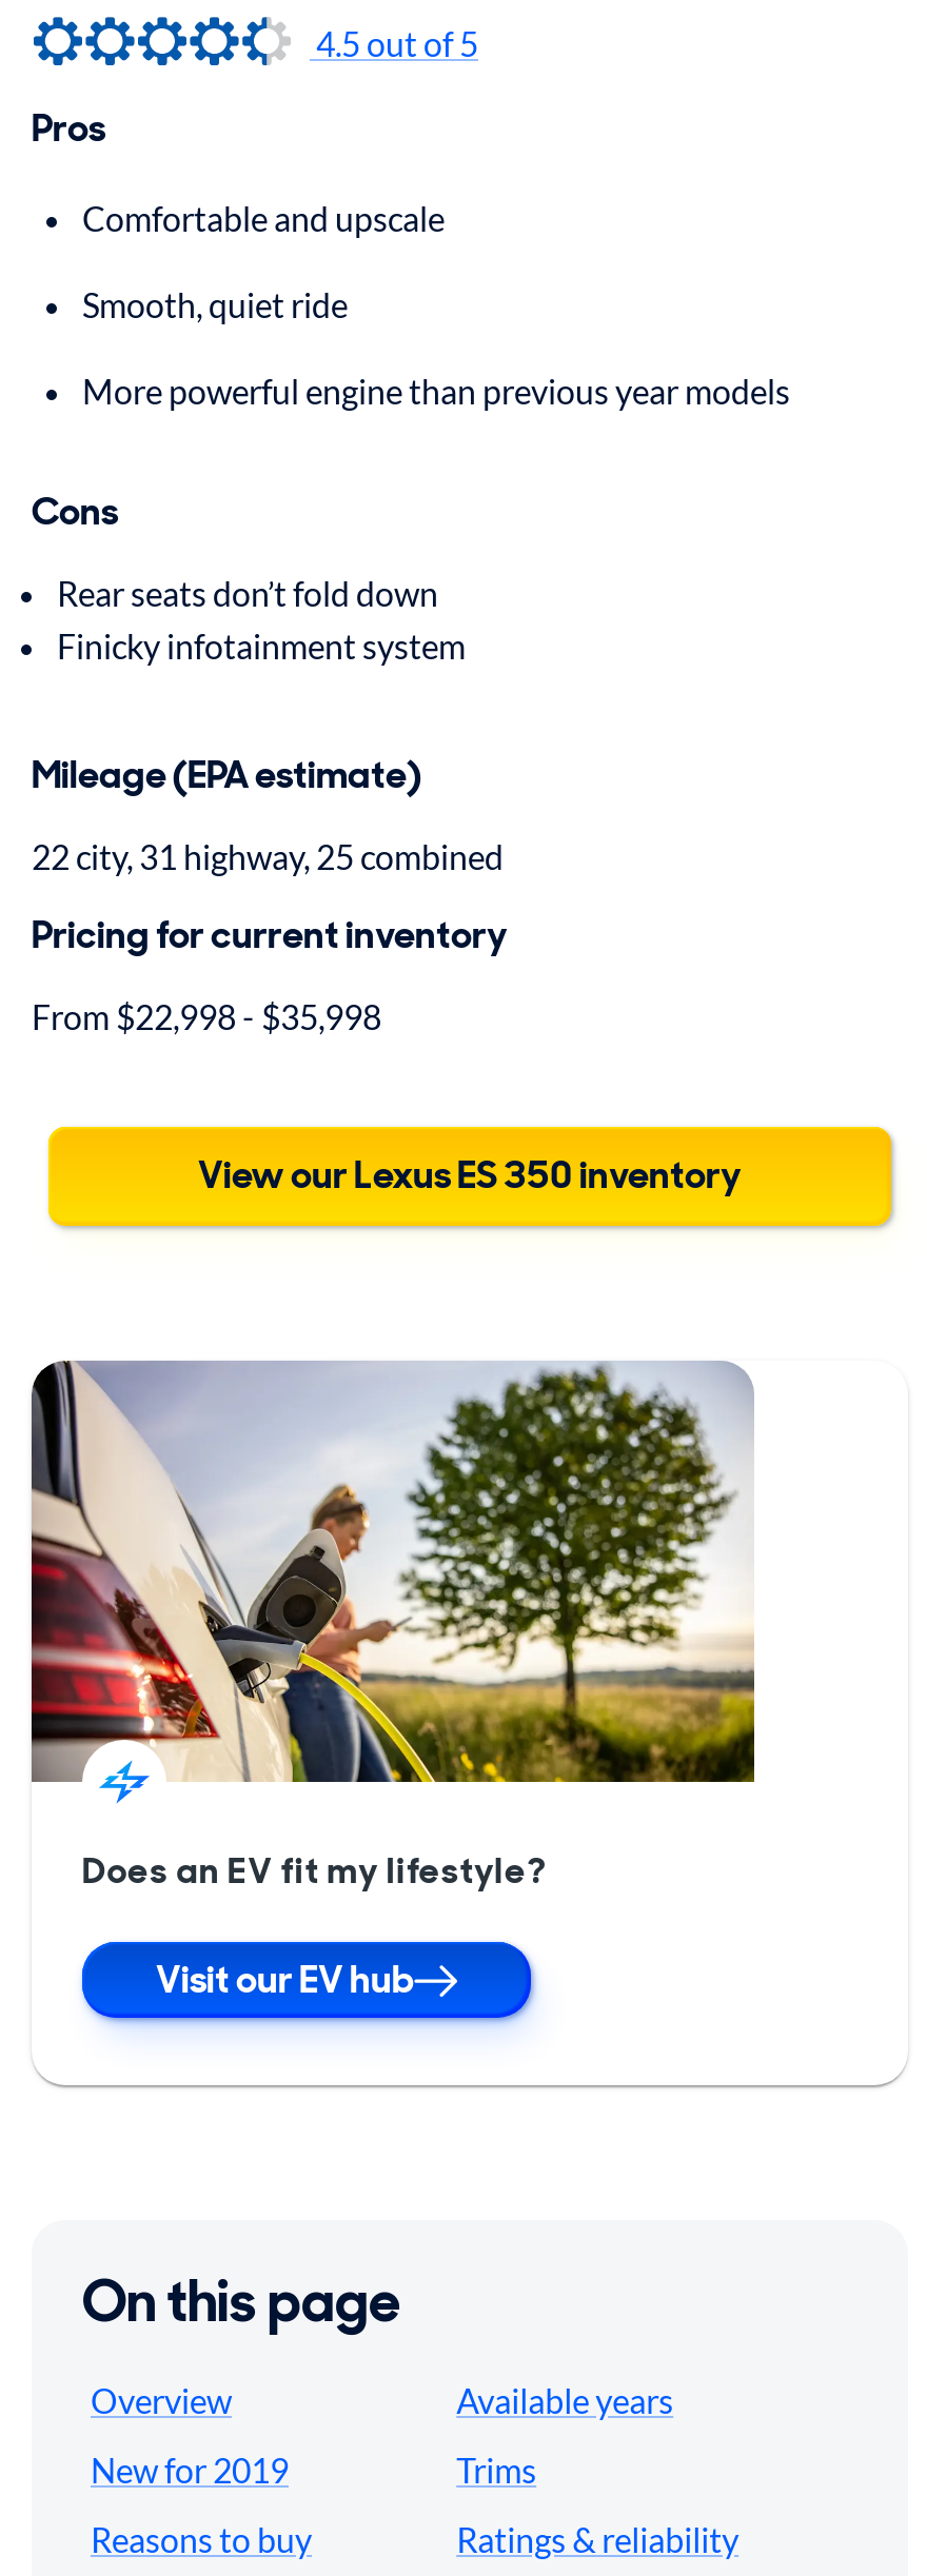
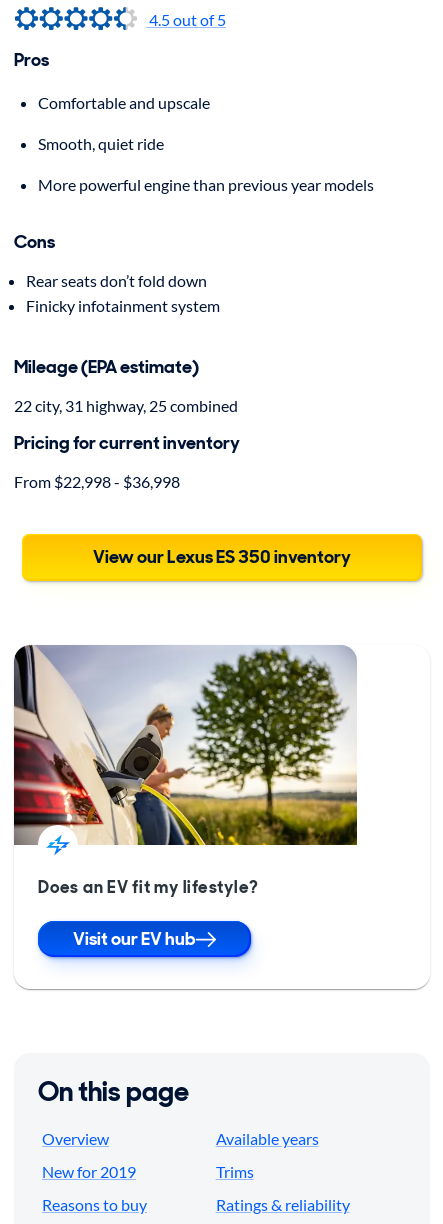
[32,997,381,1037] From $22,998 - $35,998 -> [14,472,180,491] From $22,998 - $36,998

